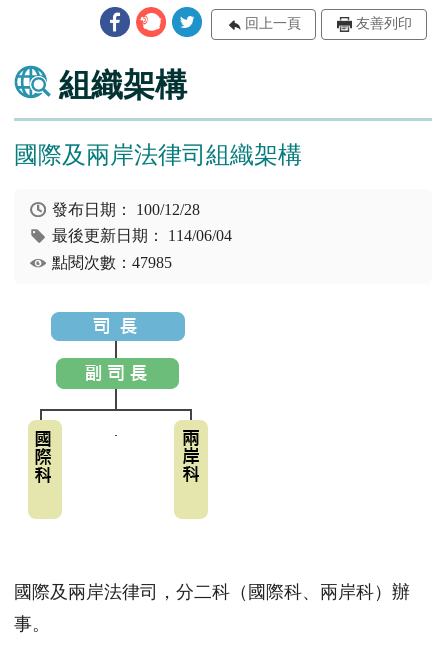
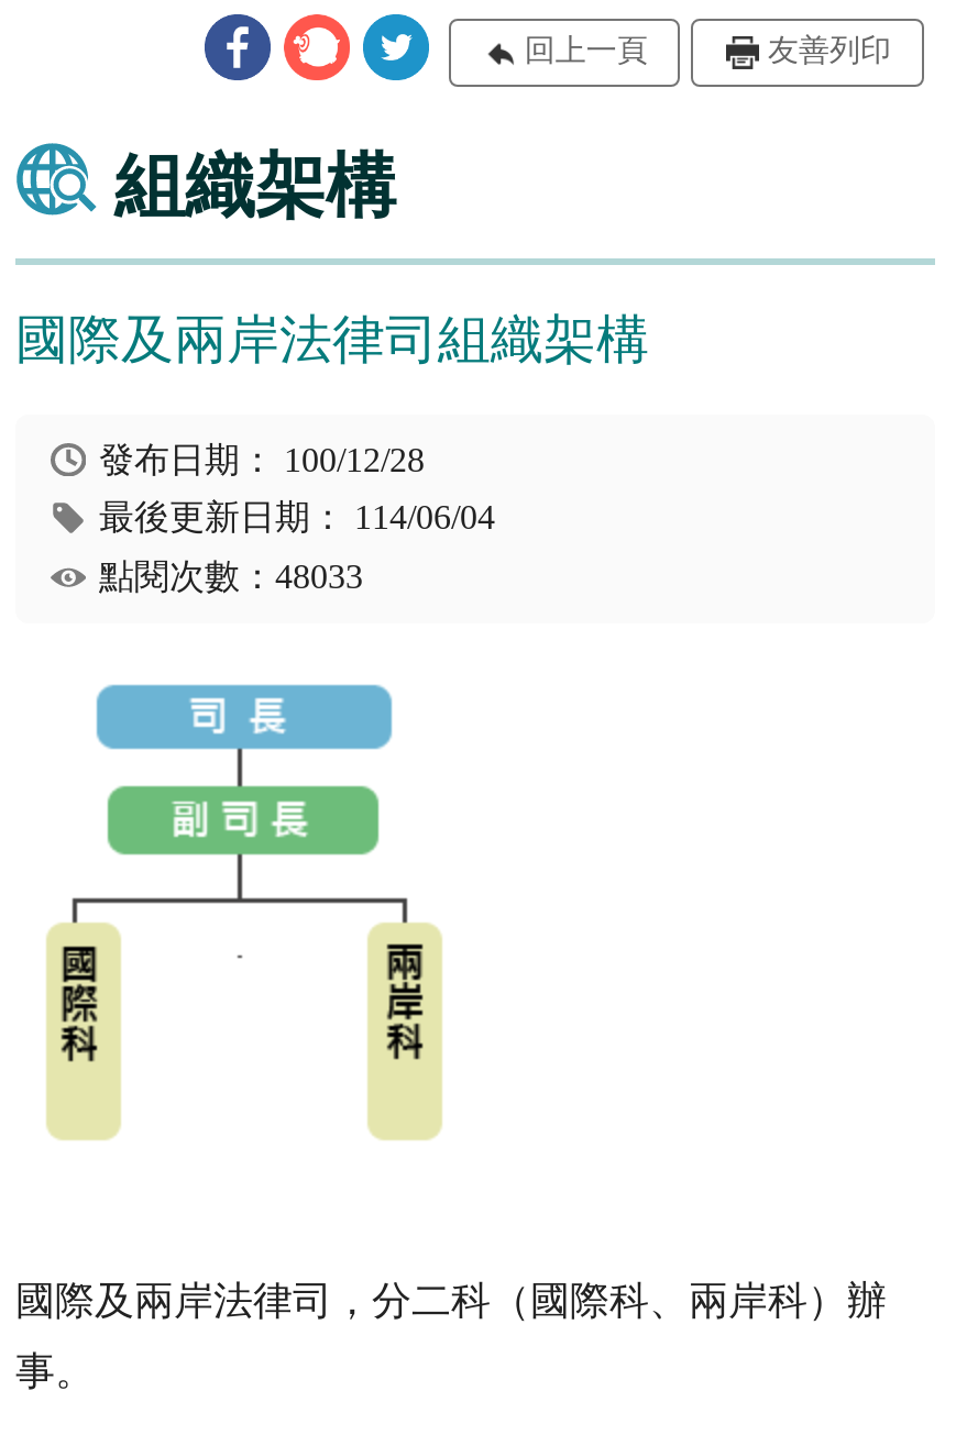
[52,254,172,271] 點閱次數：47985 -> [99,557,363,595] 點閱次數：48033

